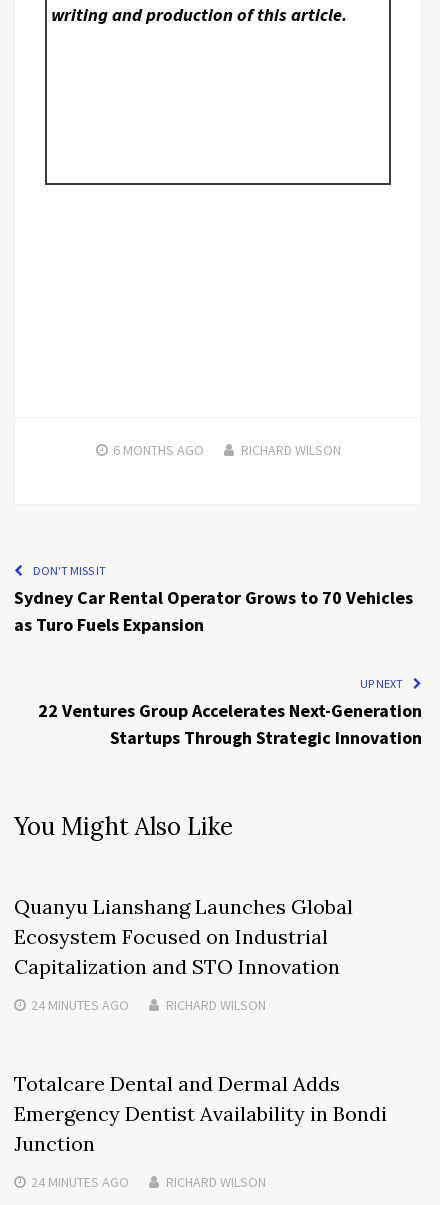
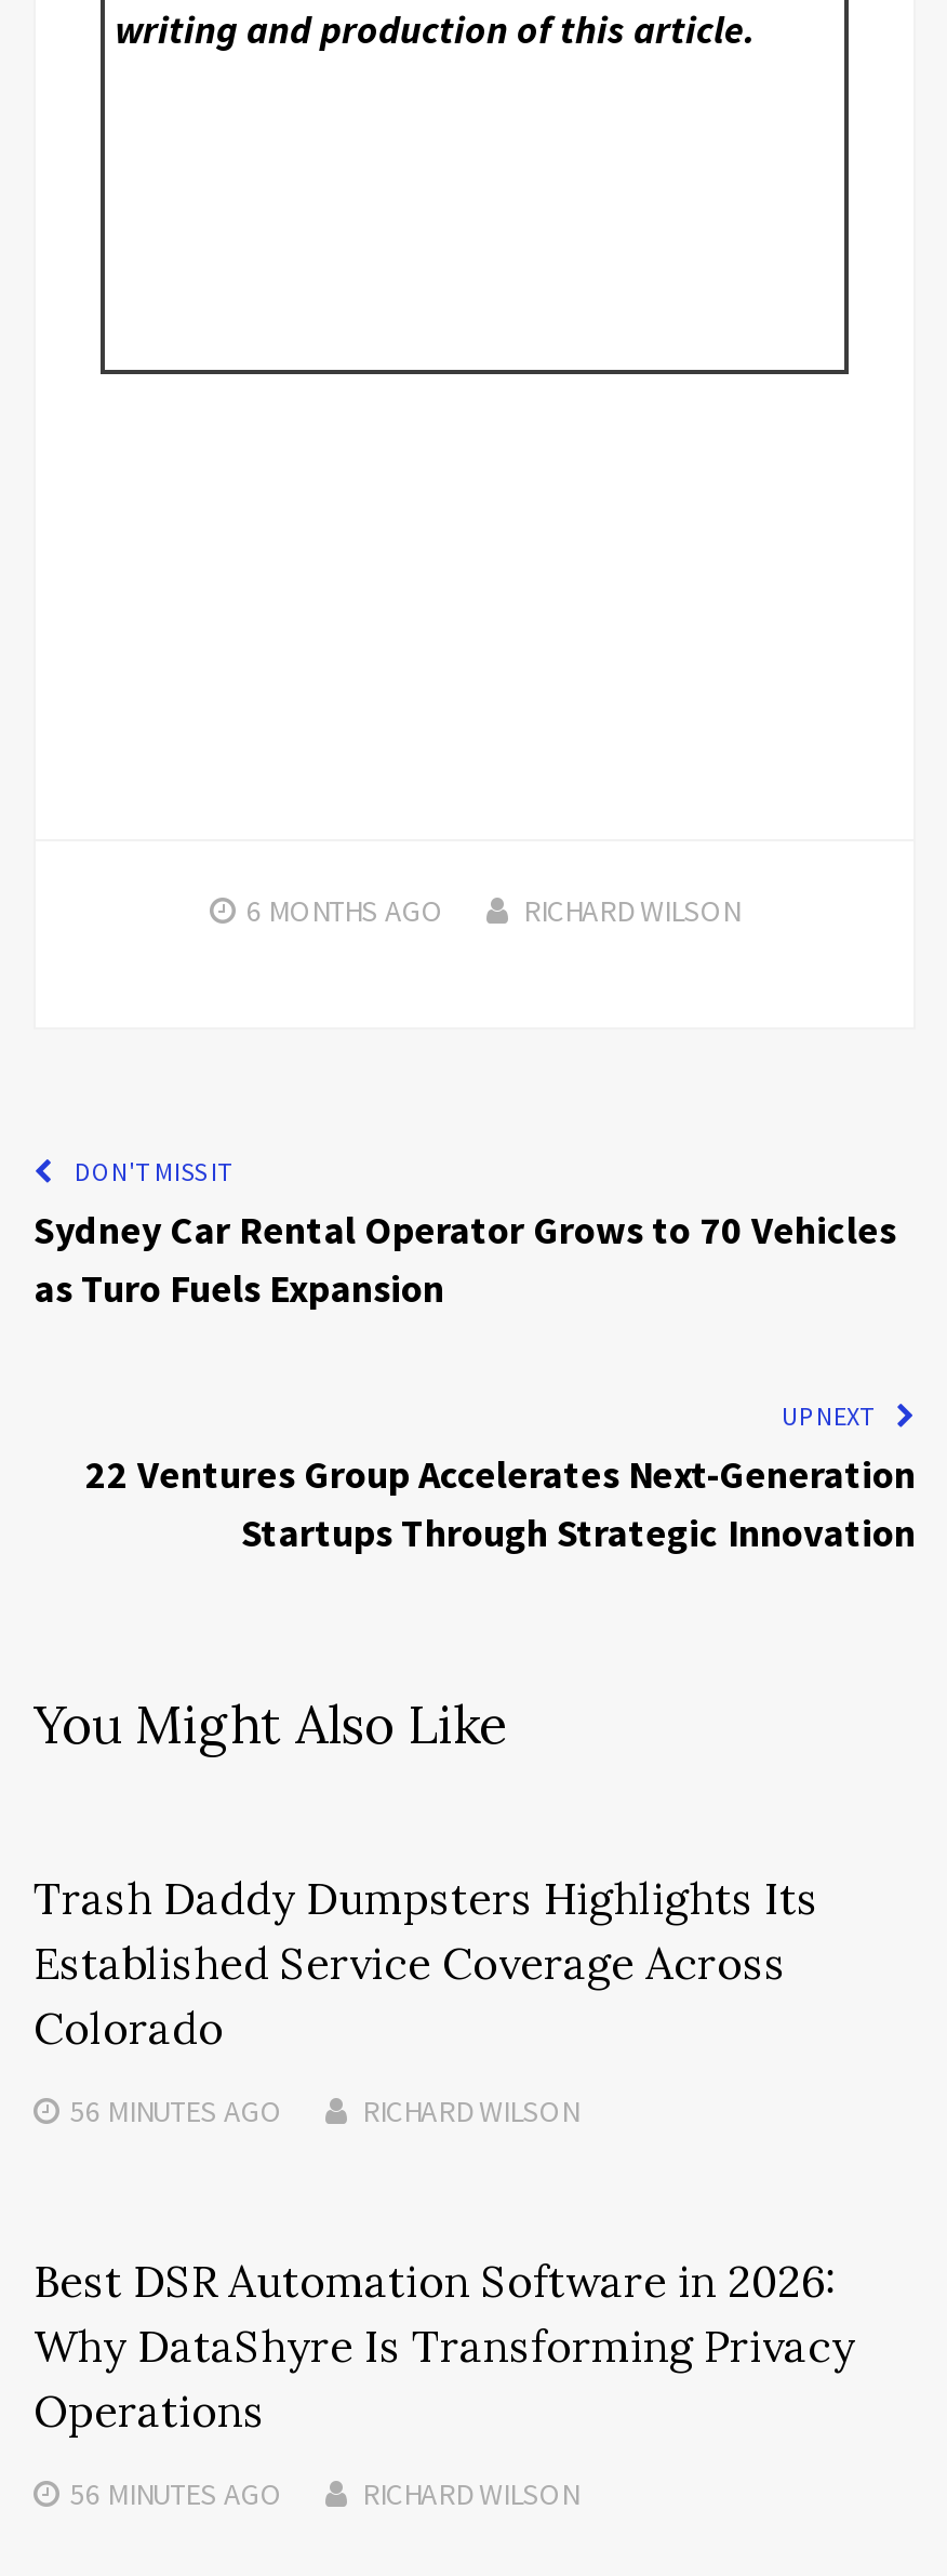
[14,894,353,979] Quanyu Lianshang Launches Global | Ecosystem Focused on Industrial | Capitalization and STO Innovation -> [34,1871,818,2055] Trash Daddy Dumpsters Highlights Its | Established Service Coverage Across | Colorado
[31,996,129,1014] 24 MINUTES AGO -> [70,2092,282,2130] 56 MINUTES AGO
[14,1071,387,1156] Totalcare Dental and Dermal Adds | Emergency Dentist Availability in Bondi | Junction -> [34,2254,855,2438] Best DSR Automation Software in 2026: | Why DataShyre Is Transforming Privacy | Operations
[31,1173,129,1191] 24 MINUTES AGO -> [70,2474,282,2513] 56 MINUTES AGO

